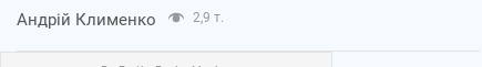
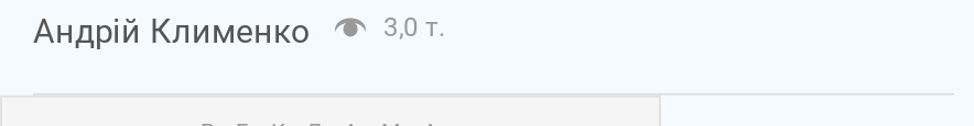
[193,10,224,25] 2,9 т. -> [383,12,445,43] 3,0 т.

